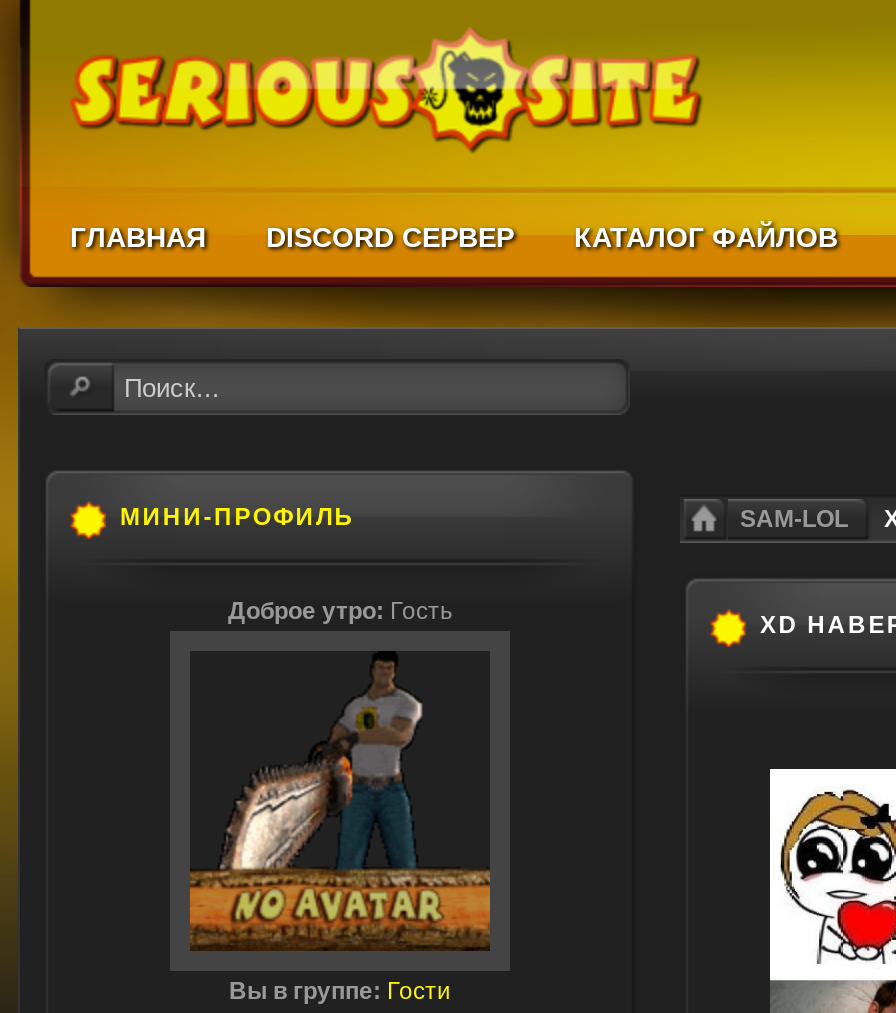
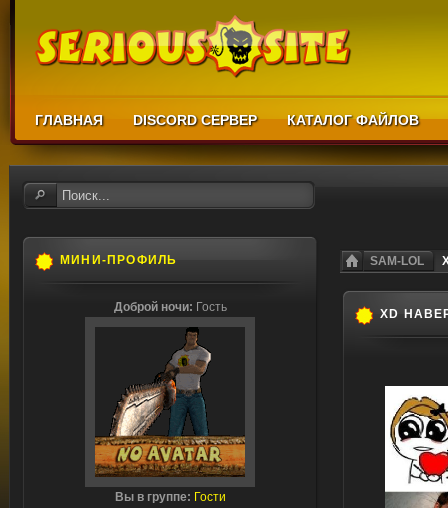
[228,597,452,625] Доброе утро: Гость -> [113,300,226,314] Доброй ночи: Гость

